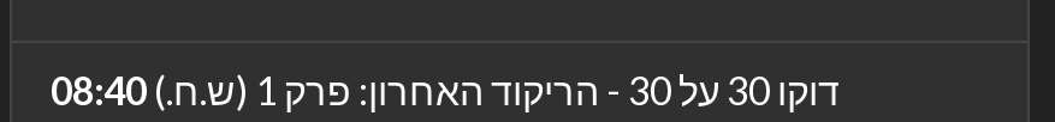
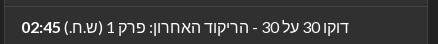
[51,67,147,112] 08:40 -> [21,17,61,36] 02:45

